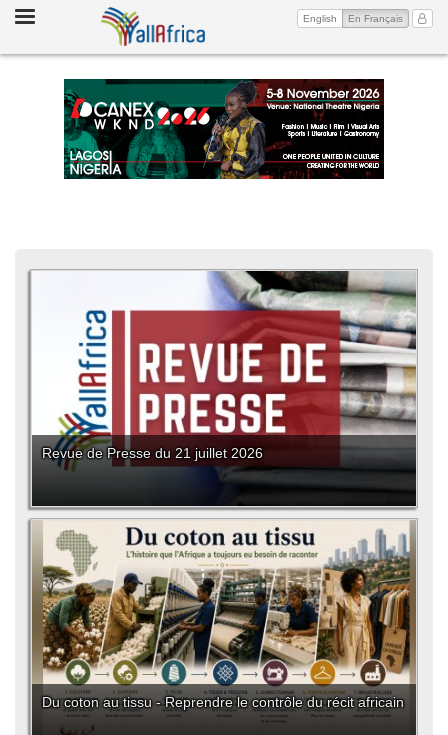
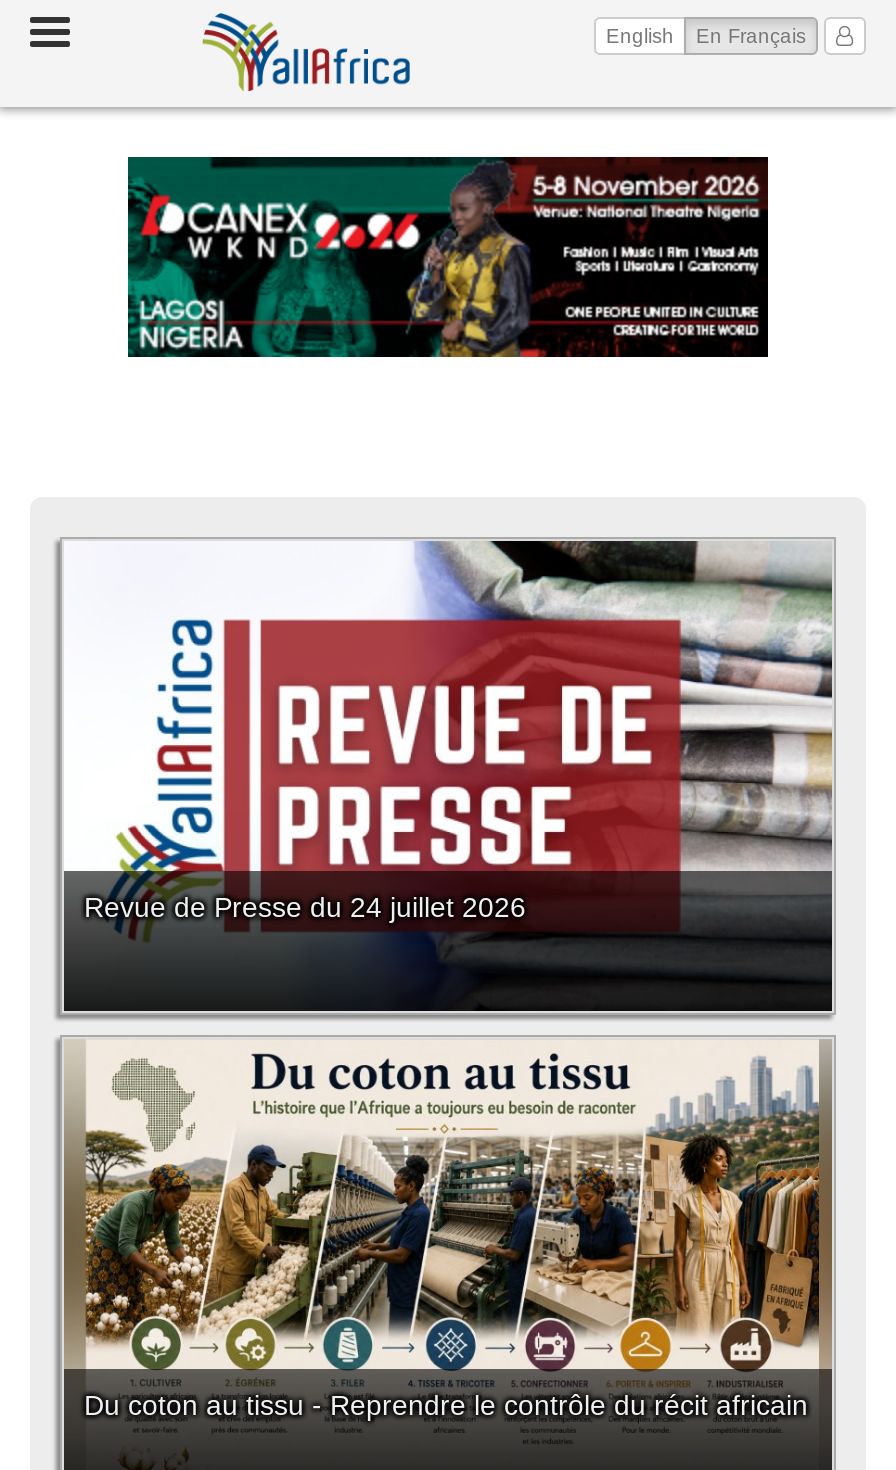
[42,445,263,461] Revue de Presse du 21 juillet 2026 -> [84,890,526,922] Revue de Presse du 24 juillet 2026

